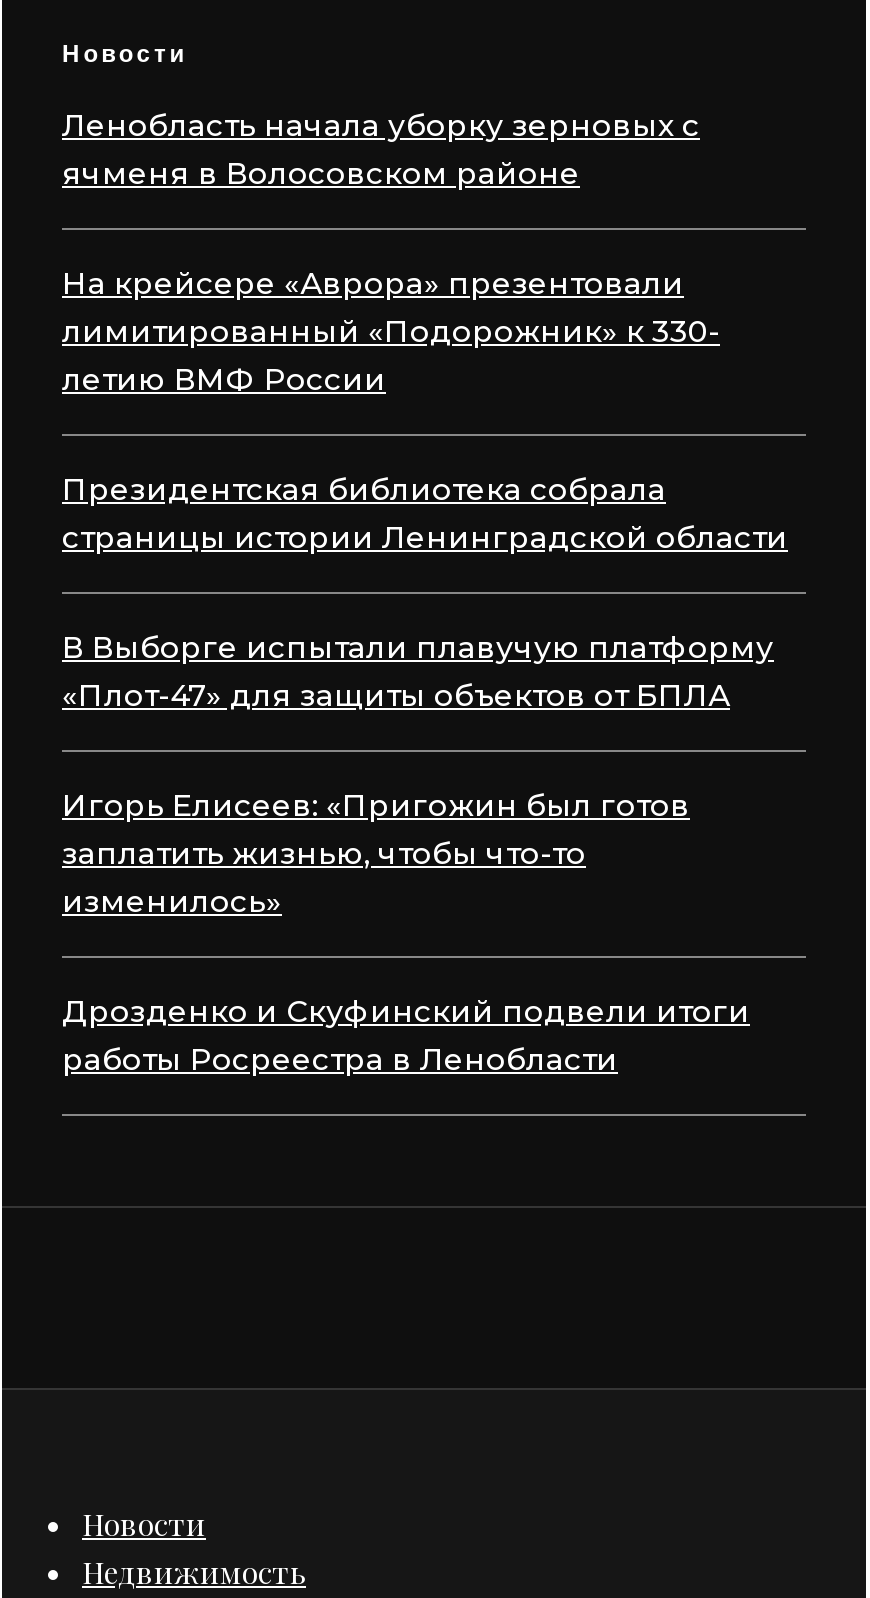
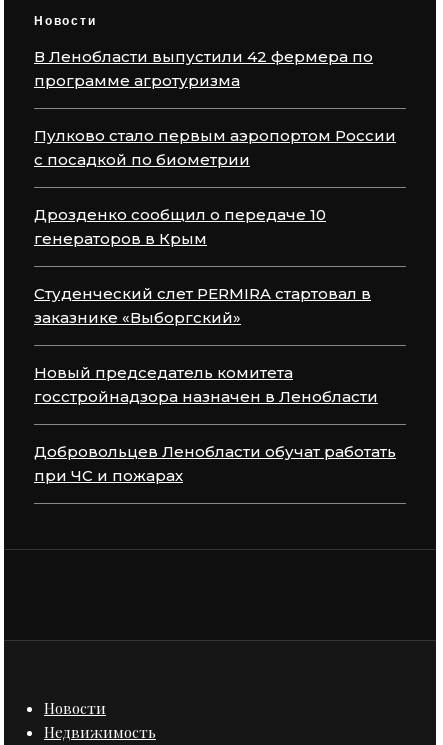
[62,106,700,192] Ленобласть начала уборку зерновых с | ячменя в Волосовском районе -> [34,47,373,90] В Ленобласти выпустили 42 фермера по | программе агротуризма
[62,264,720,398] На крейсере «Аврора» презентовали | лимитированный «Подорожник» к 330- | летию ВМФ России -> [34,126,396,169] Пулково стало первым аэропортом России | с посадкой по биометрии
[62,470,788,556] Президентская библиотека собрала | страницы истории Ленинградской области -> [34,205,326,248] Дрозденко сообщил о передаче 10 | генераторов в Крым
[62,628,774,714] В Выборге испытали плавучую платформу | «Плот-47» для защиты объектов от БПЛА -> [34,284,371,327] Студенческий слет PERMIRA стартовал в | заказнике «Выборгский»
[62,786,690,920] Игорь Елисеев: «Пригожин был готов | заплатить жизнью, чтобы что-то | изменилось» -> [34,363,378,406] Новый председатель комитета | госстройнадзора назначен в Ленобласти
[62,992,750,1078] Дрозденко и Скуфинский подвели итоги | работы Росреестра в Ленобласти -> [34,442,396,485] Добровольцев Ленобласти обучат работать | при ЧС и пожарах

